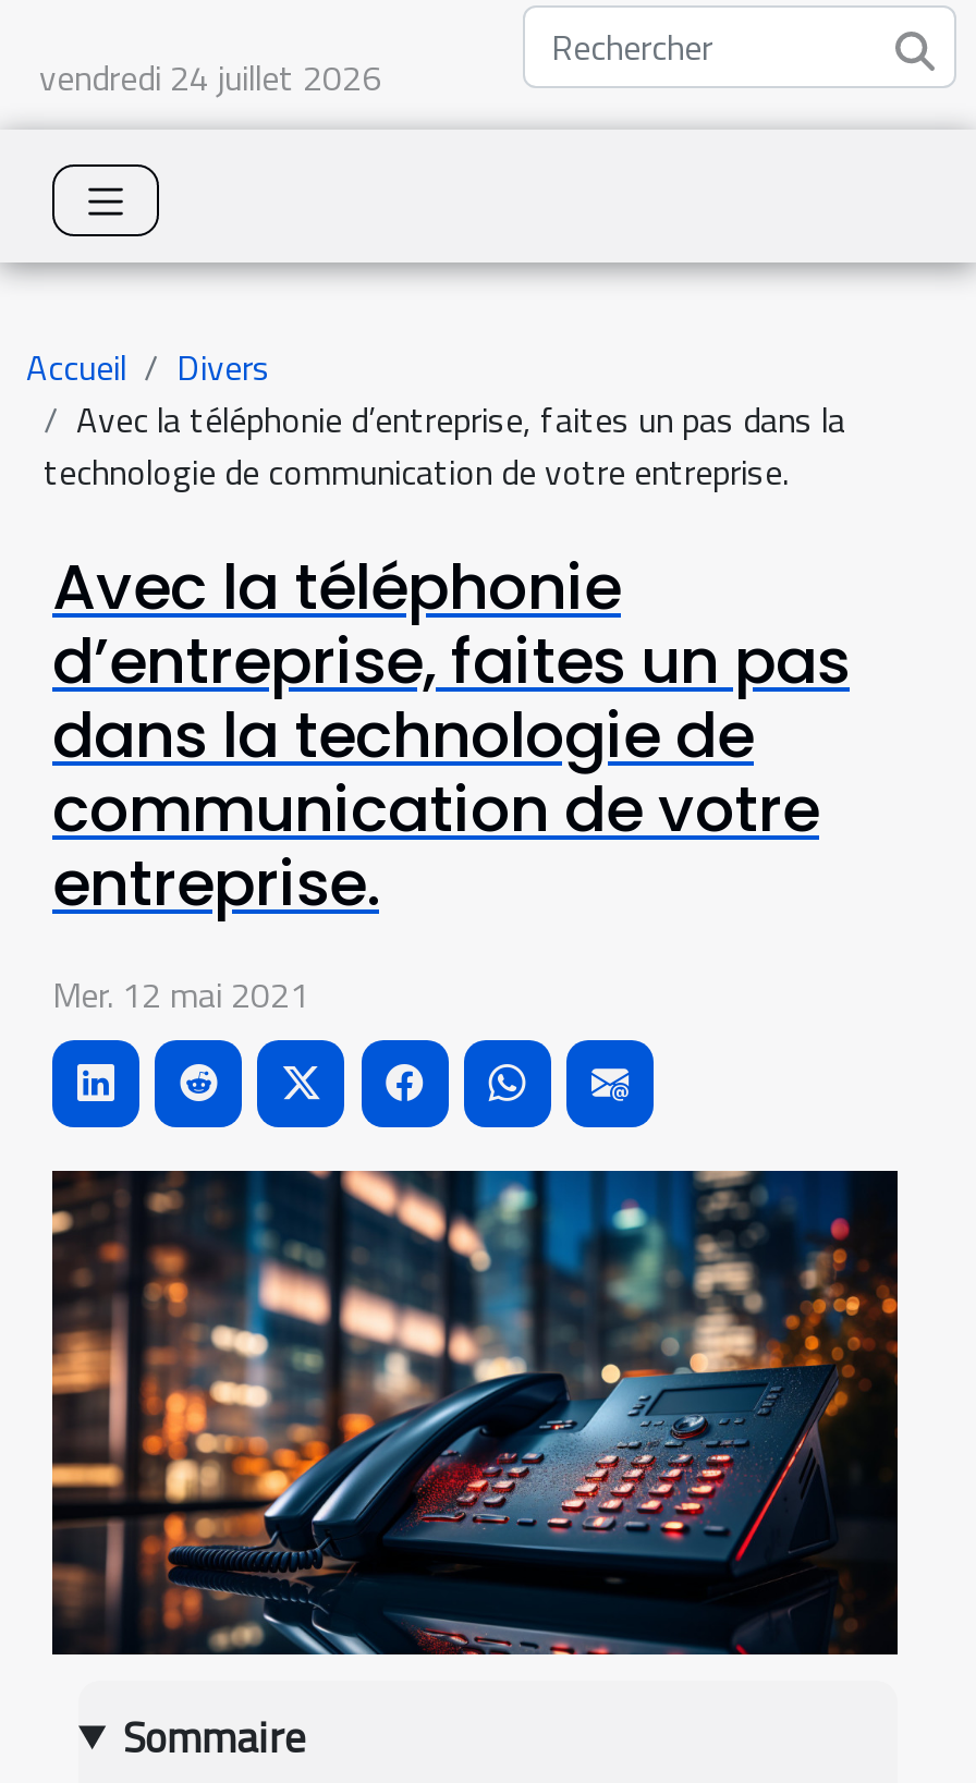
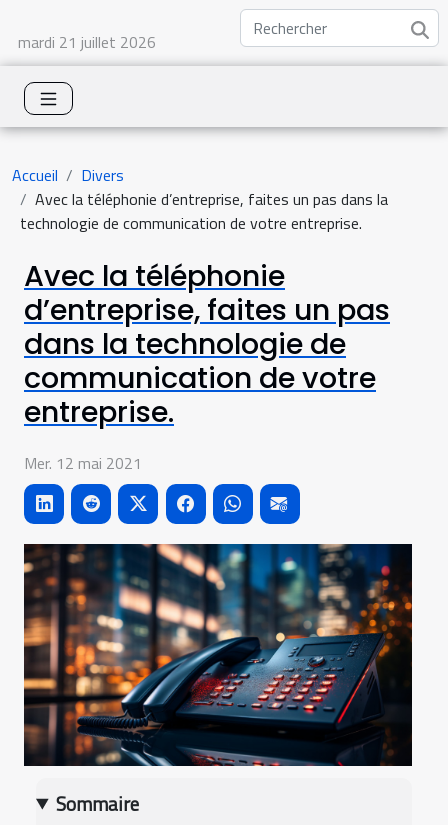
[39,51,381,103] vendredi 24 juillet 2026 -> [18,30,156,54] mardi 21 juillet 2026

